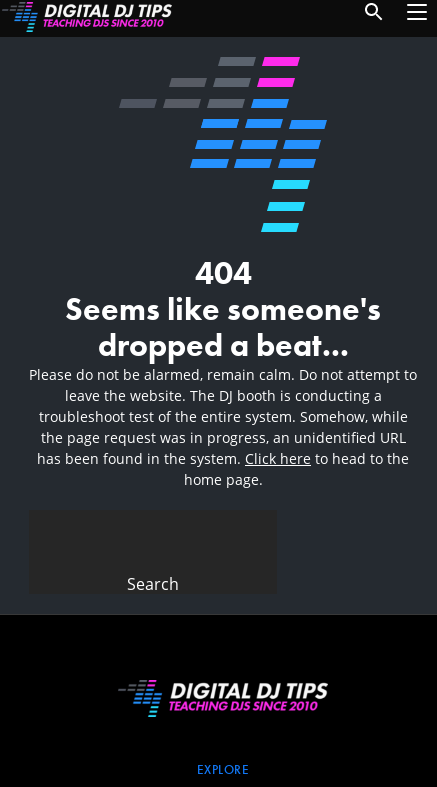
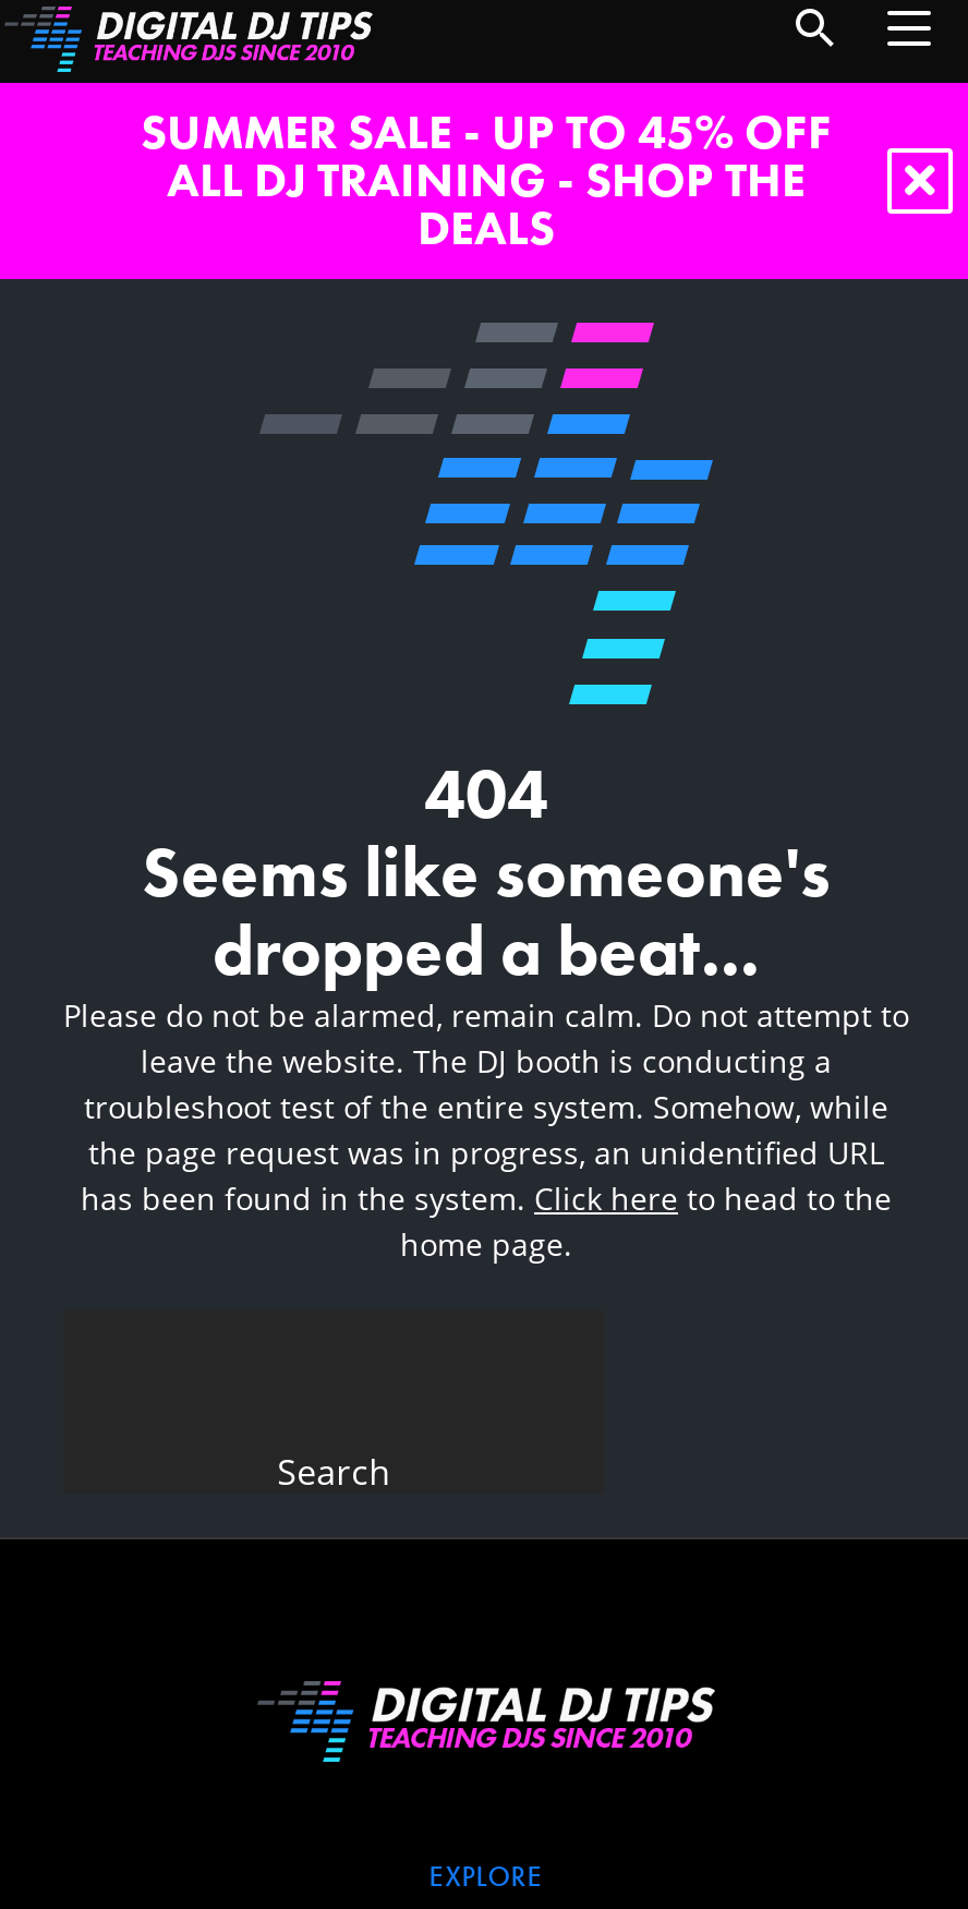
none -> [141,100,832,259] SUMMER SALE - UP TO 45% OFF | ALL DJ TRAINING - SHOP THE | DEALS

